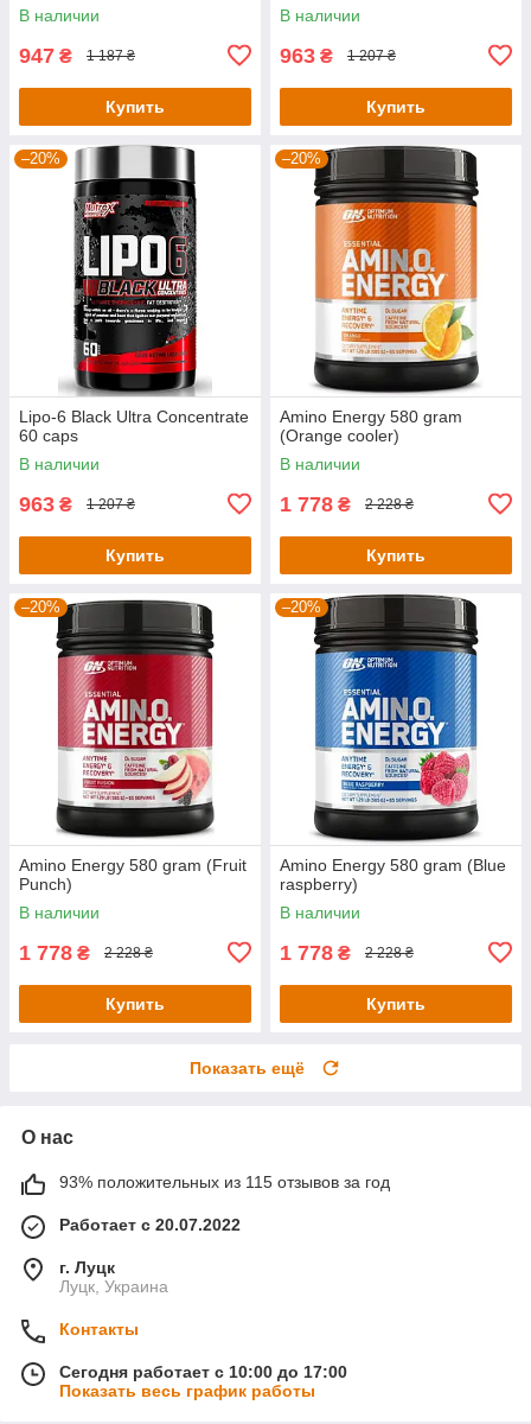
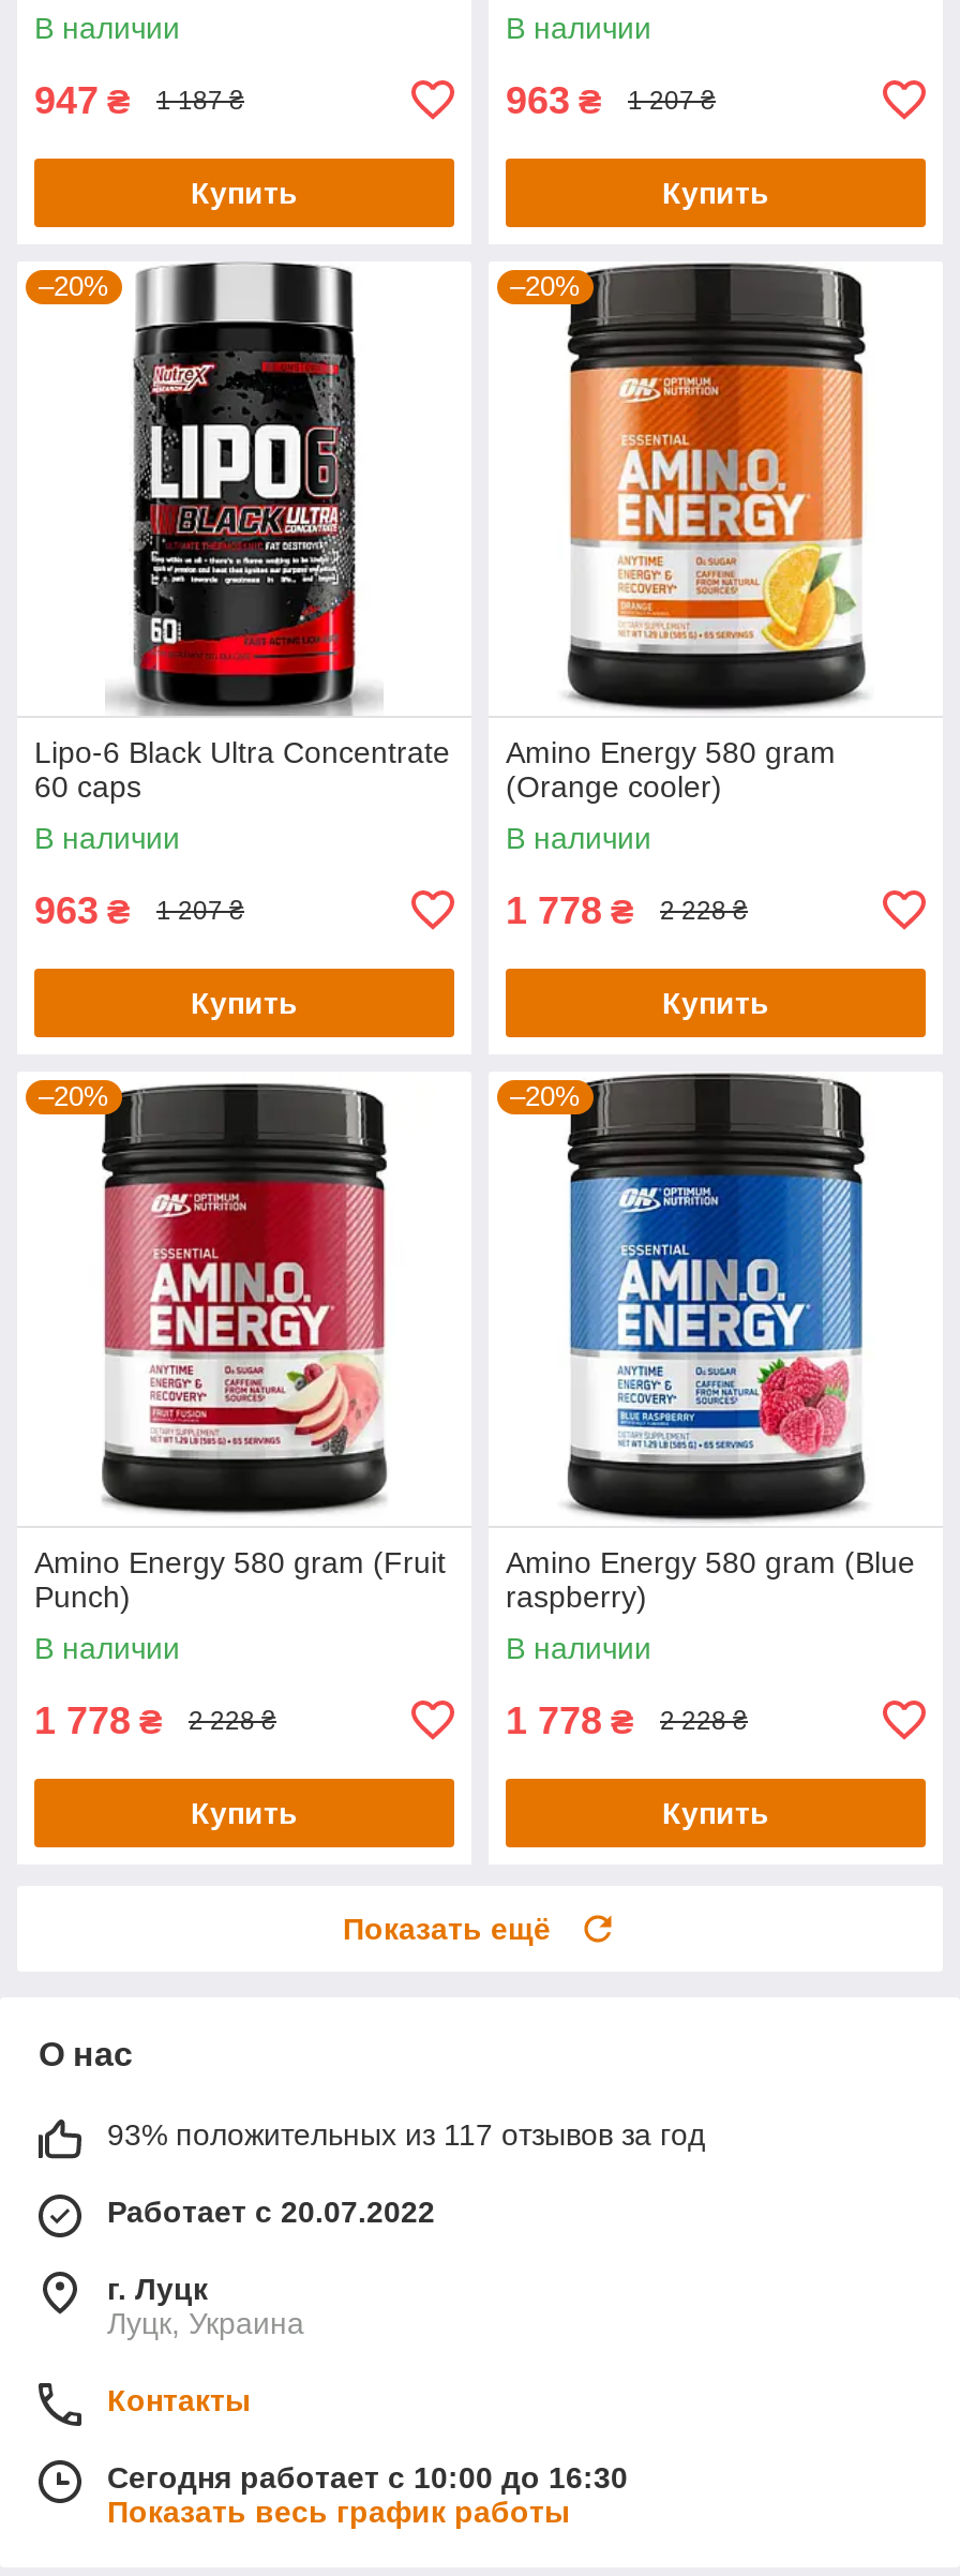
[59,1172,390,1191] 93% положительных из 115 отзывов за год -> [107,2117,705,2151] 93% положительных из 117 отзывов за год
[59,1362,347,1381] Сегодня работает с 10:00 до 17:00 -> [107,2460,628,2494] Сегодня работает с 10:00 до 16:30

